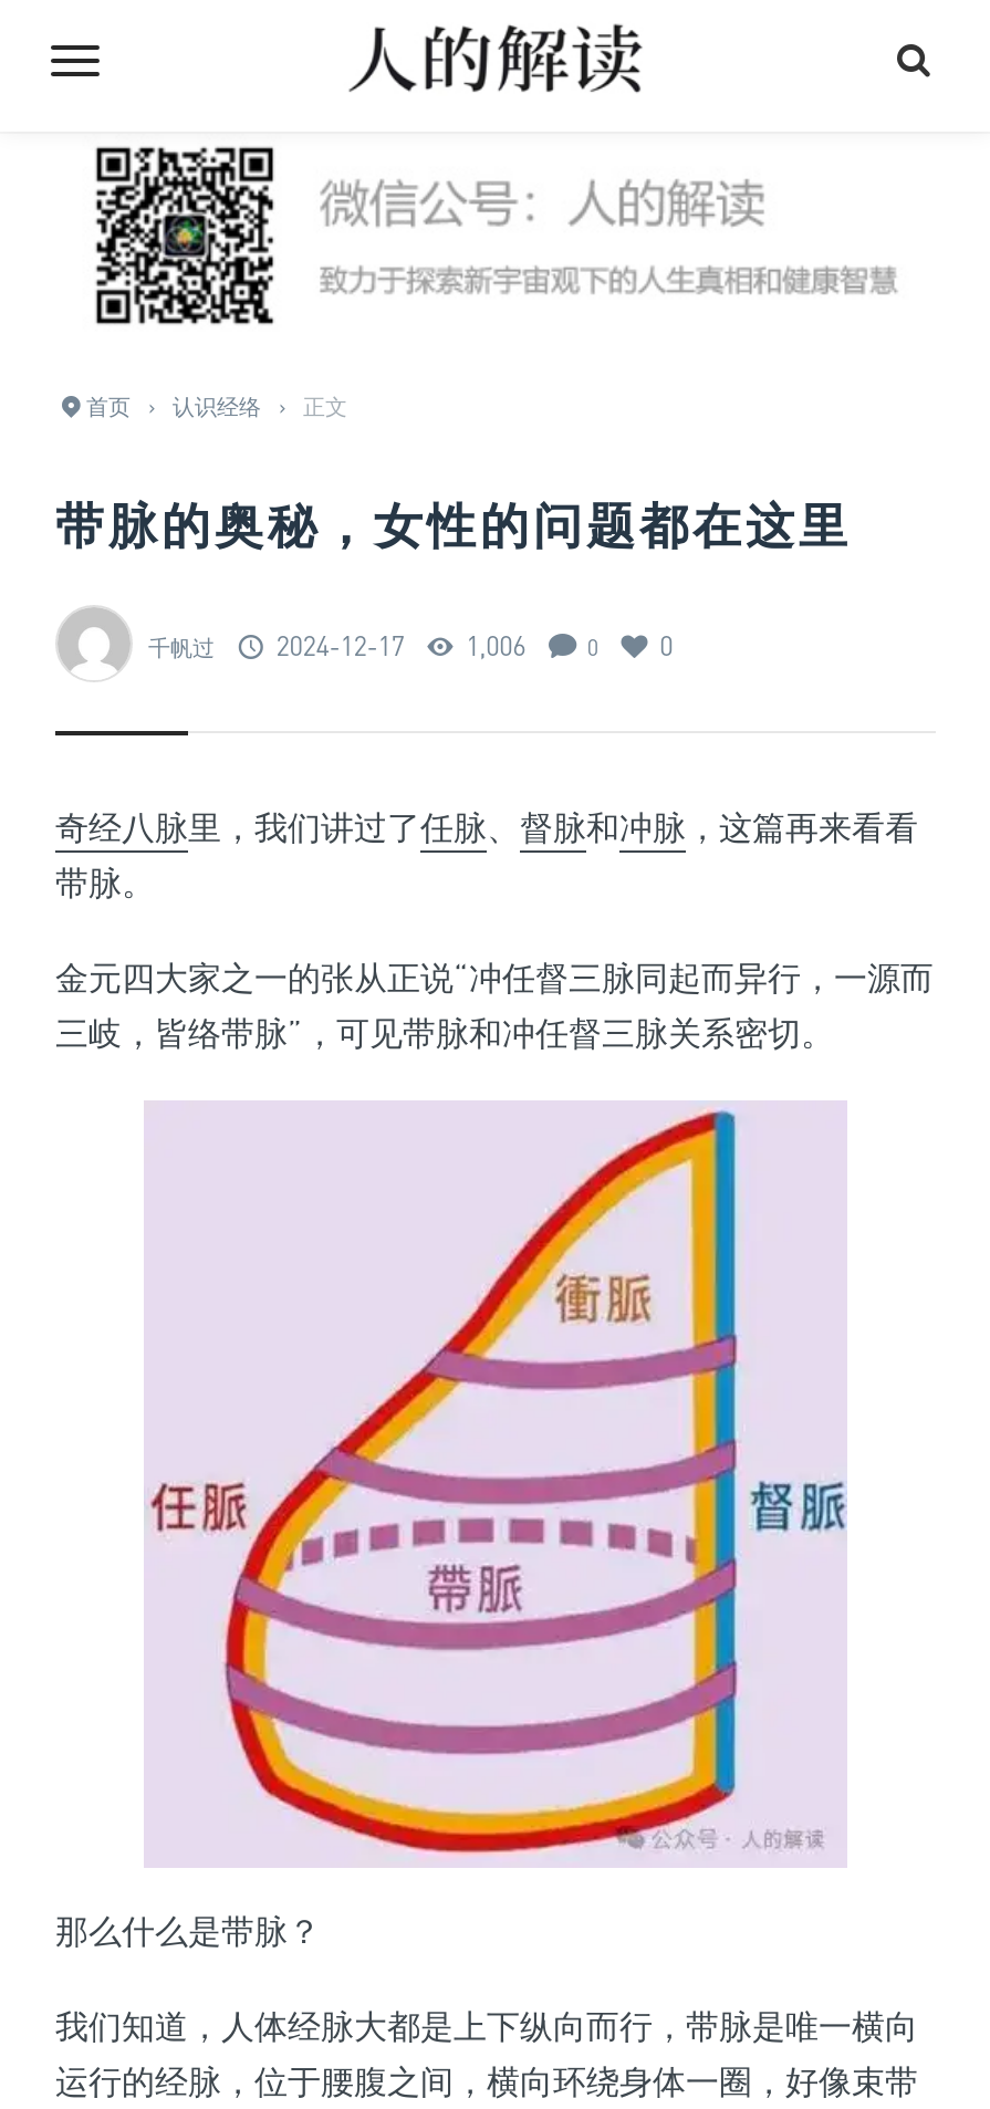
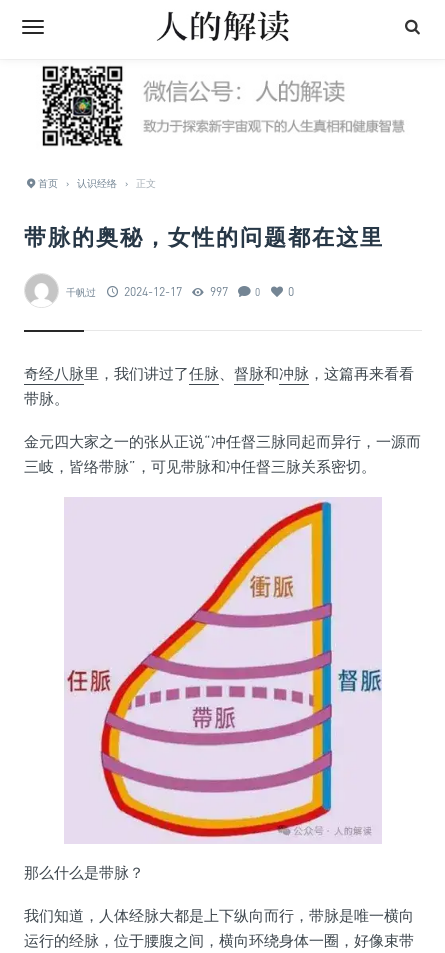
[269,630,526,663] 2024-12-17 1,006 -> [121,284,228,299] 2024-12-17 997

